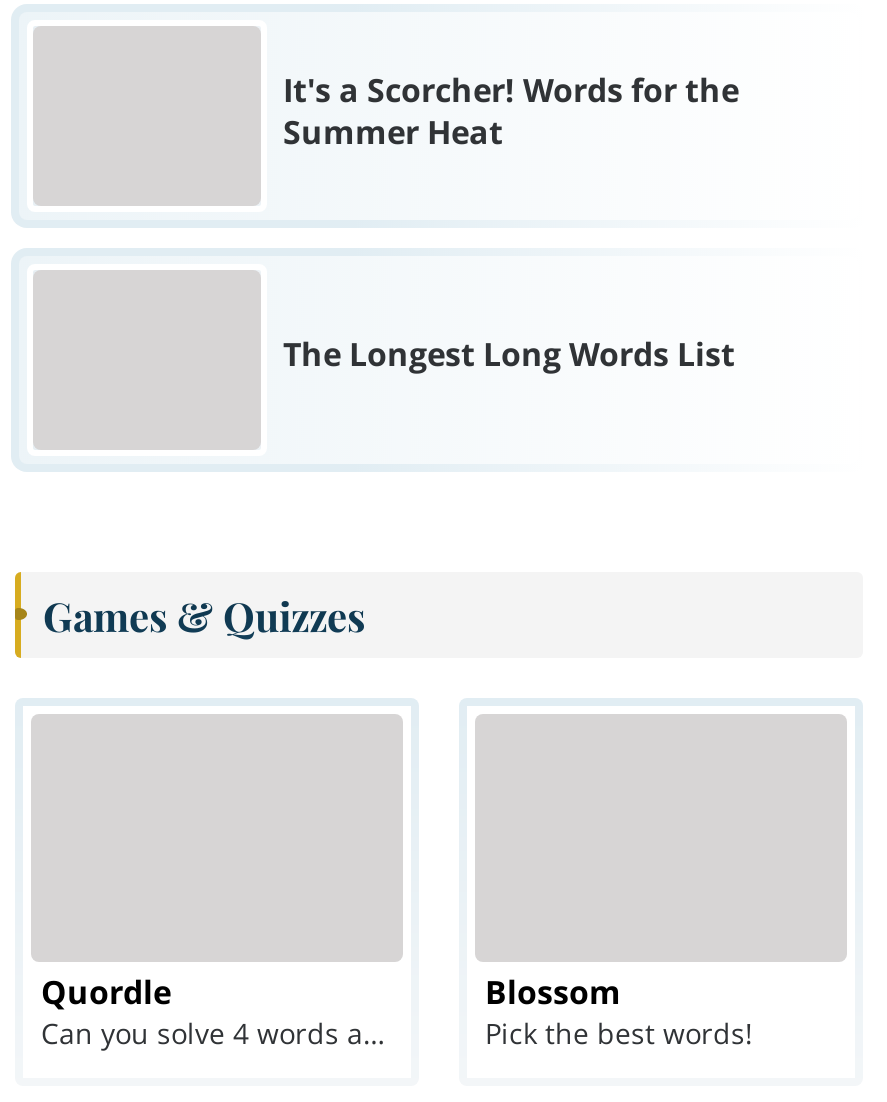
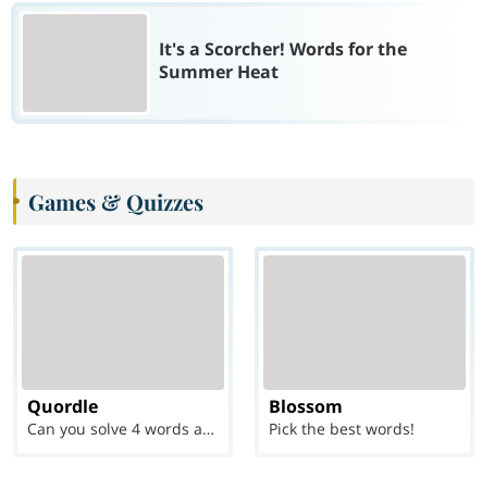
[283,333,735,377] The Longest Long Words List -> none

